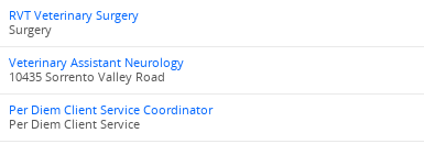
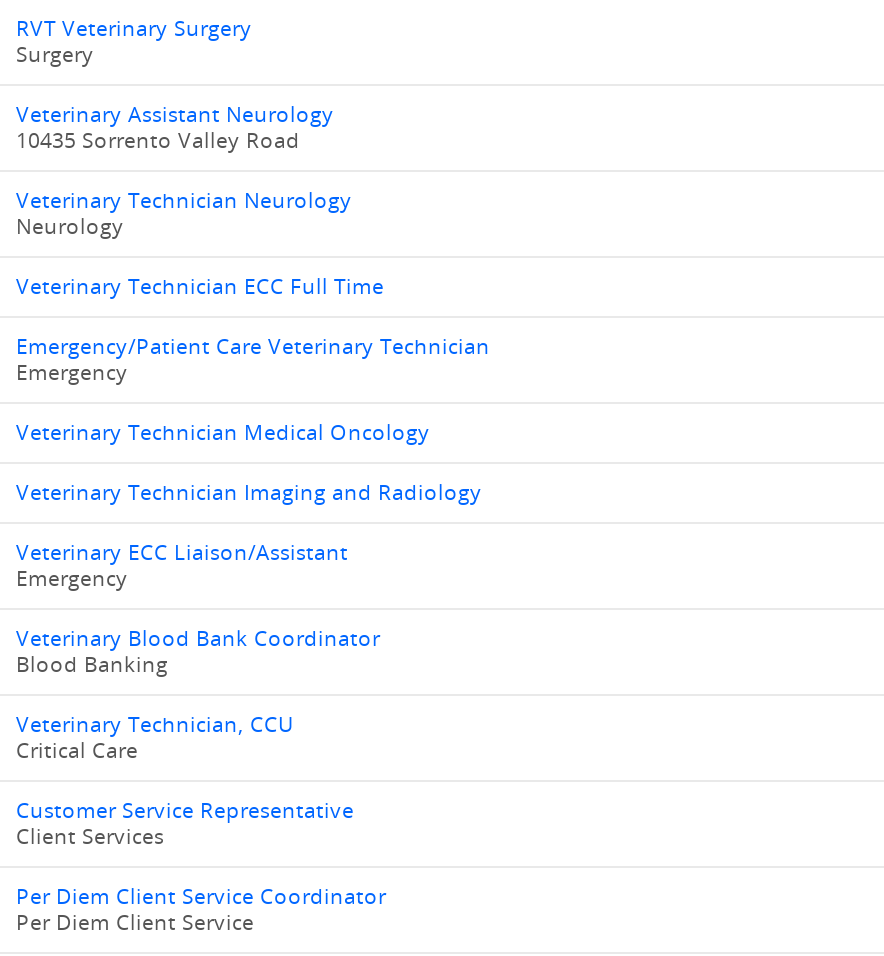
none -> [16,186,490,850] Veterinary Technician Neurology | Neurology | Veterinary Technician ECC Full Time | Emergency/Patient Care Veterinary Technician | Emergency | Veterinary Technician Medical Oncology | Veterinary Technician Imaging and Radiology | Veterinary ECC Liaison/Assistant | Emergency | Veterinary Blood Bank Coordinator | Blood Banking | Veterinary Technician, CCU | Critical Care | Customer Service Representative | Client Services

